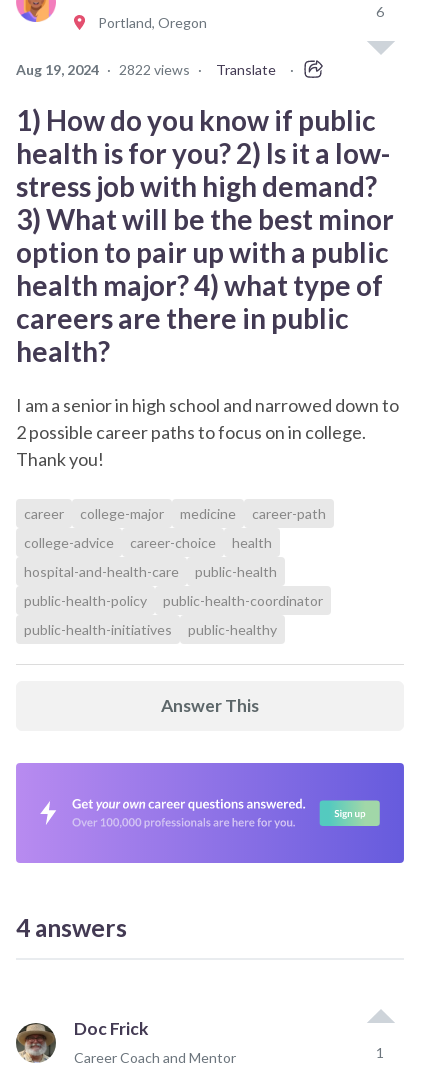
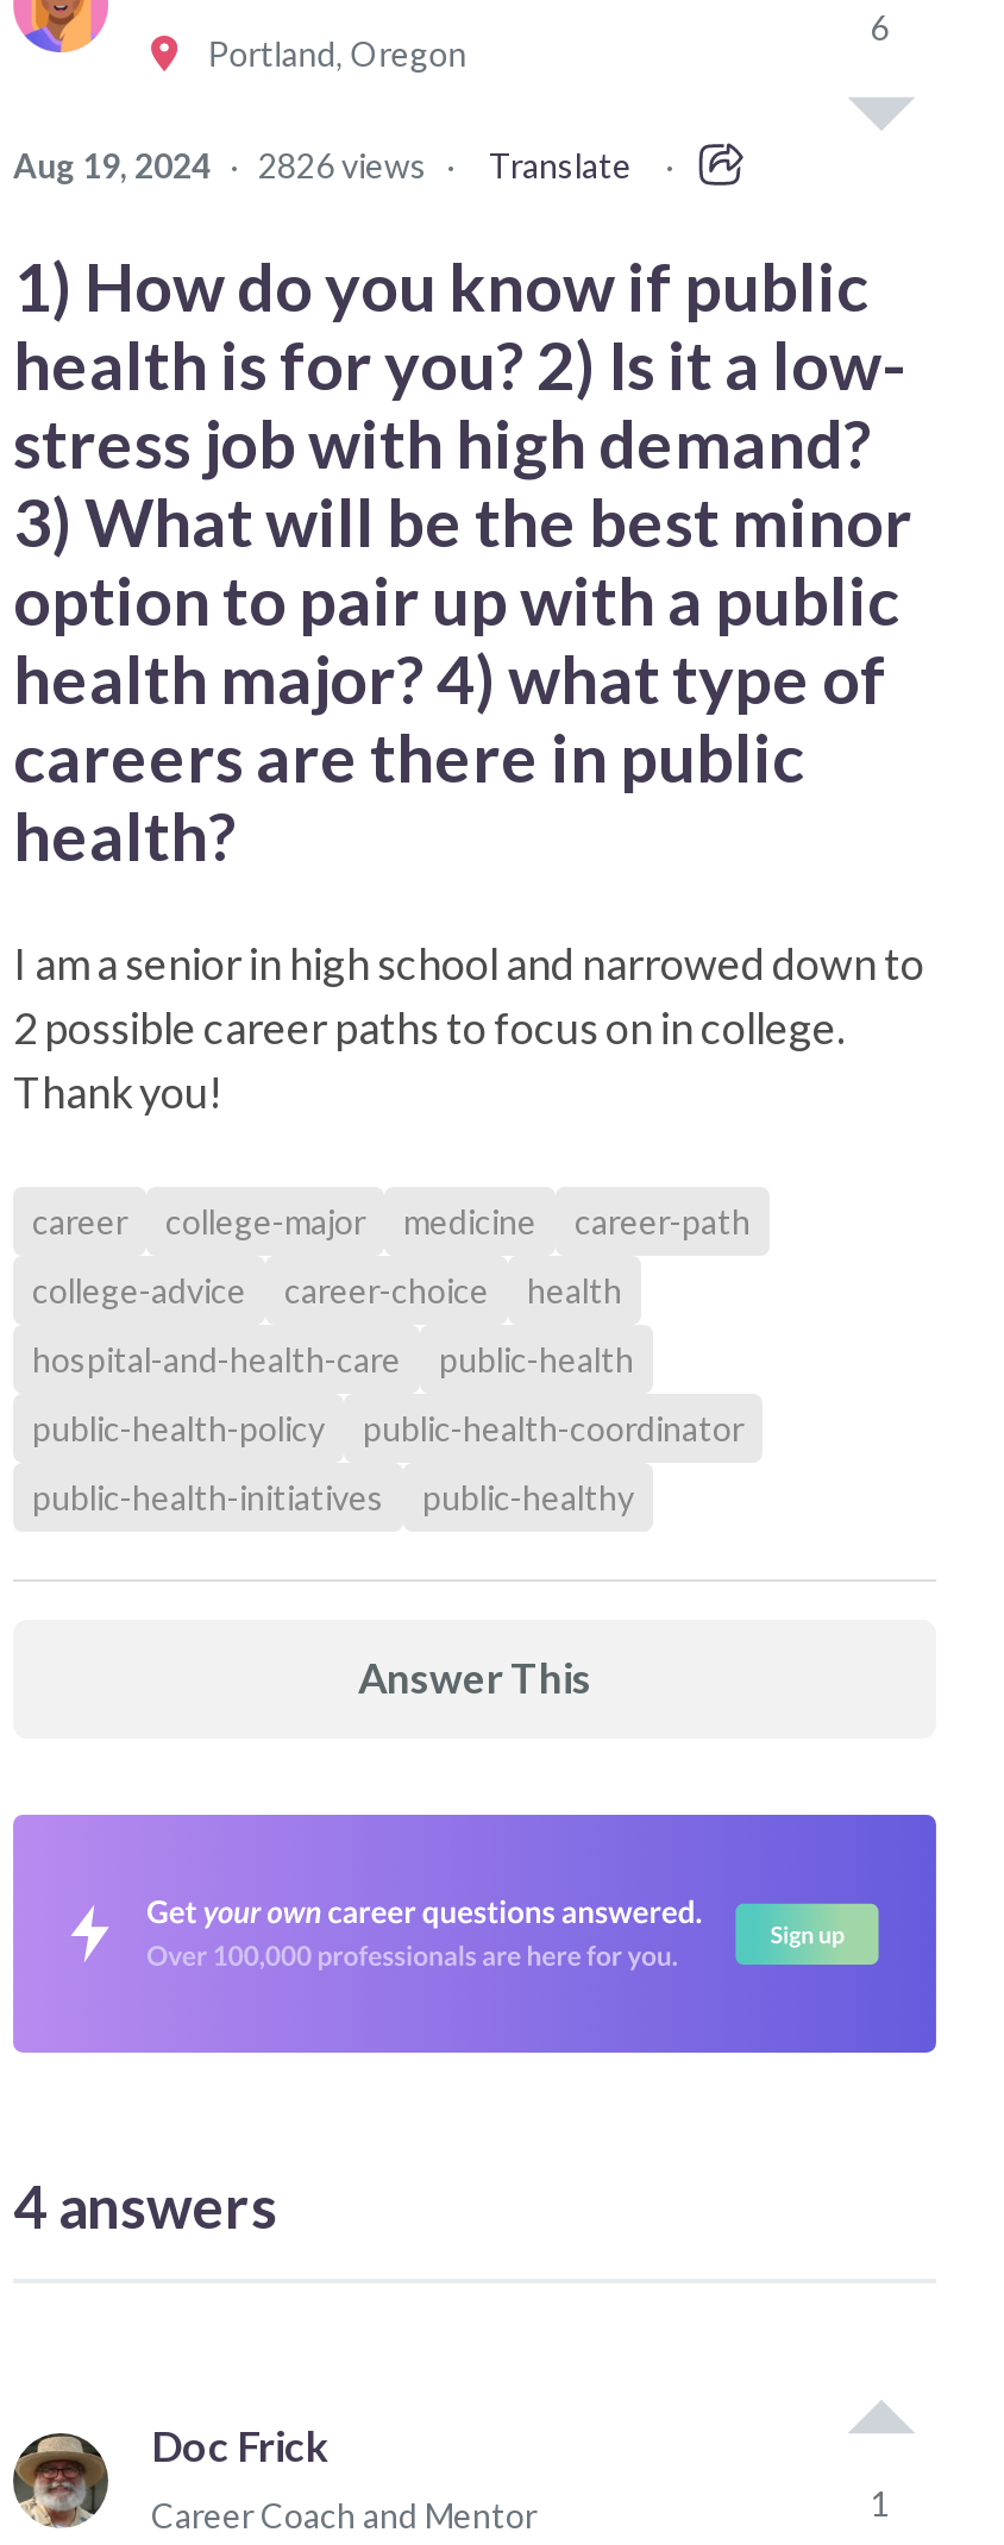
[16,61,202,78] Aug 19, 2024 · 2822 views · -> [13,145,456,186] Aug 19, 2024 · 2826 views ·

